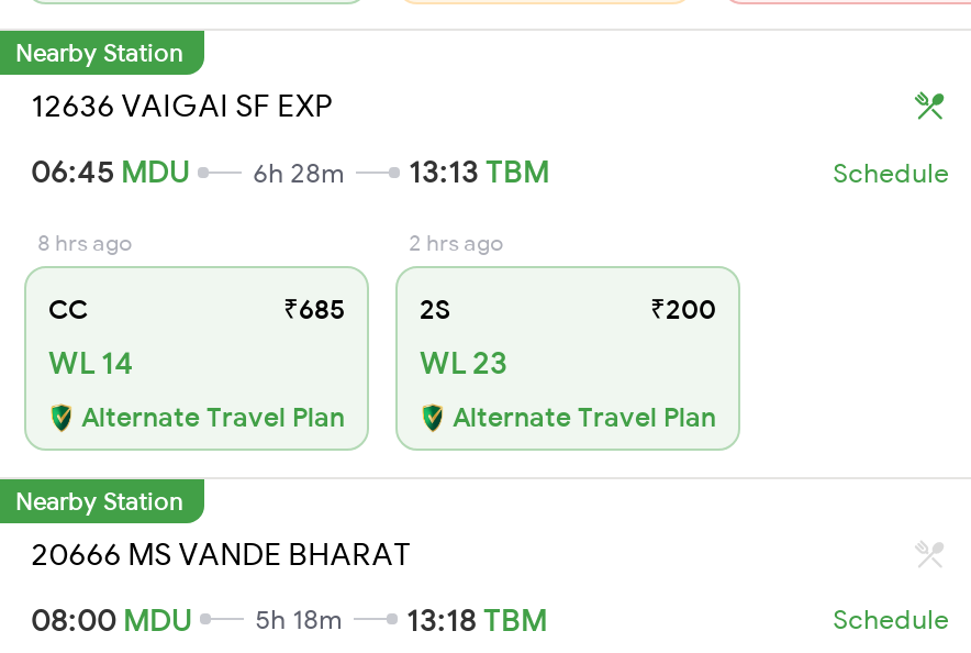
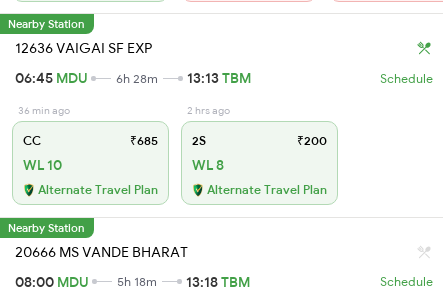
[37,230,132,258] 8 hrs ago -> [18,104,70,117] 36 min ago
[48,344,134,383] WL 14 -> [23,156,62,174] WL 10
[420,344,507,383] WL 23 -> [192,156,224,174] WL 8

